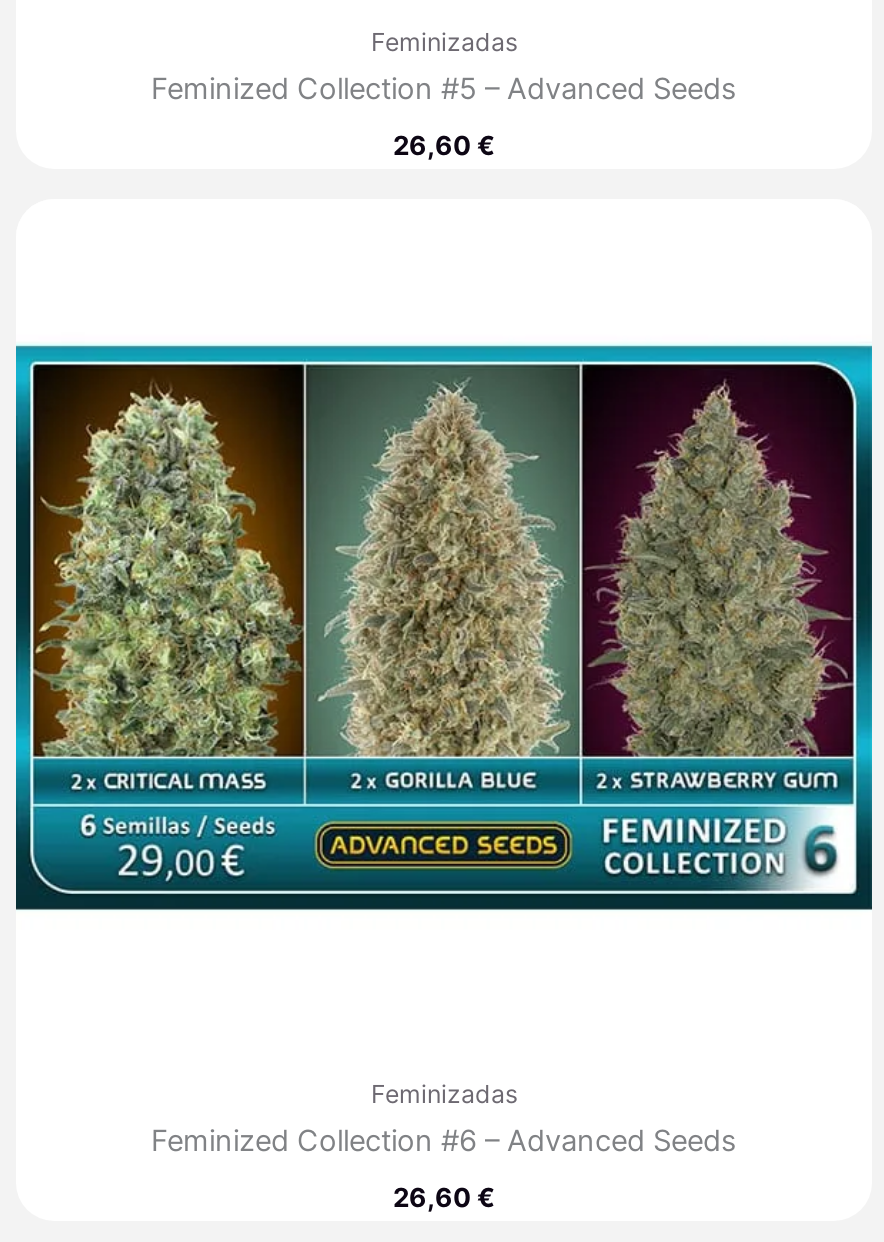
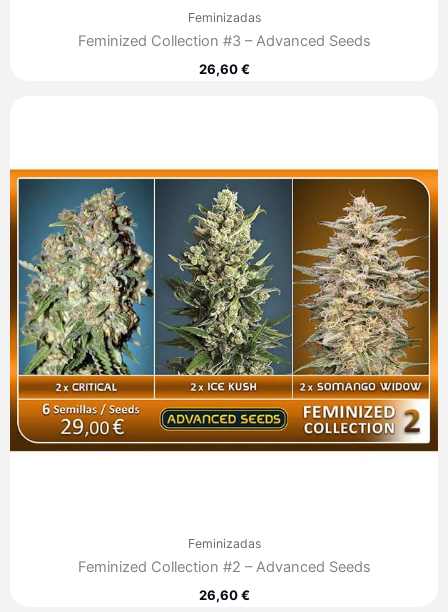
[151,71,737,107] Feminized Collection #5 – Advanced Seeds -> [77,32,370,50] Feminized Collection #3 – Advanced Seeds
[14,343,874,911] [image] -> [9,168,439,452] [image]
[151,1123,737,1159] Feminized Collection #6 – Advanced Seeds -> [77,558,370,576] Feminized Collection #2 – Advanced Seeds

